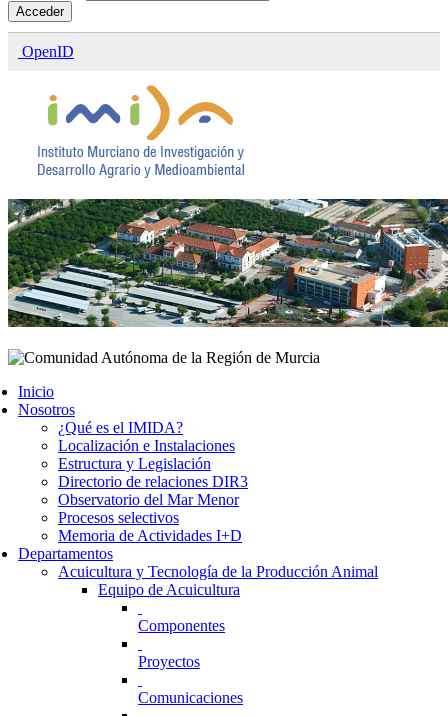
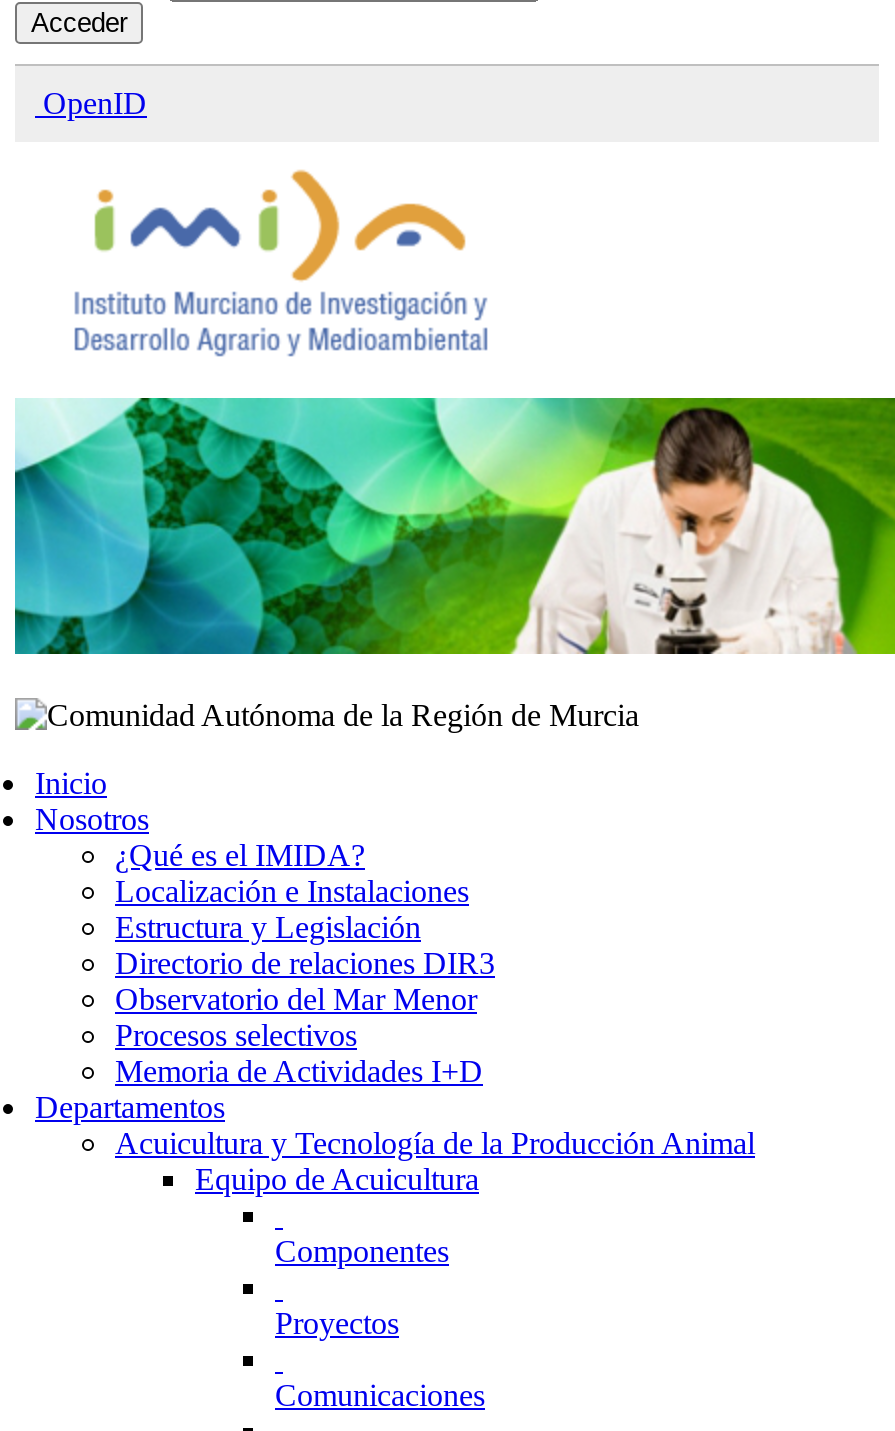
[7,198,445,328] [image] -> [13,396,889,656] [image]

